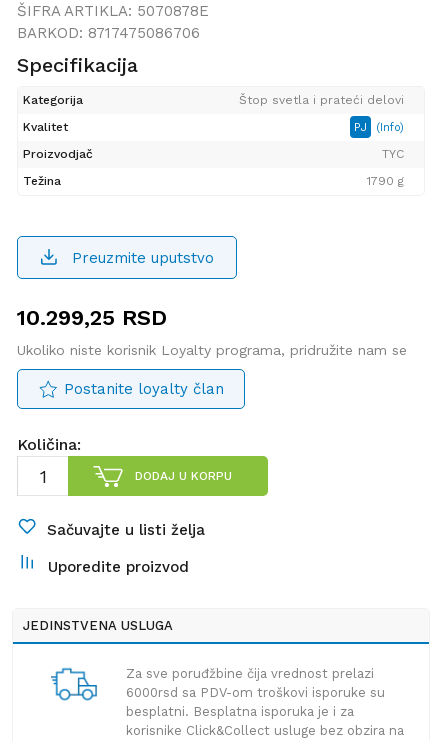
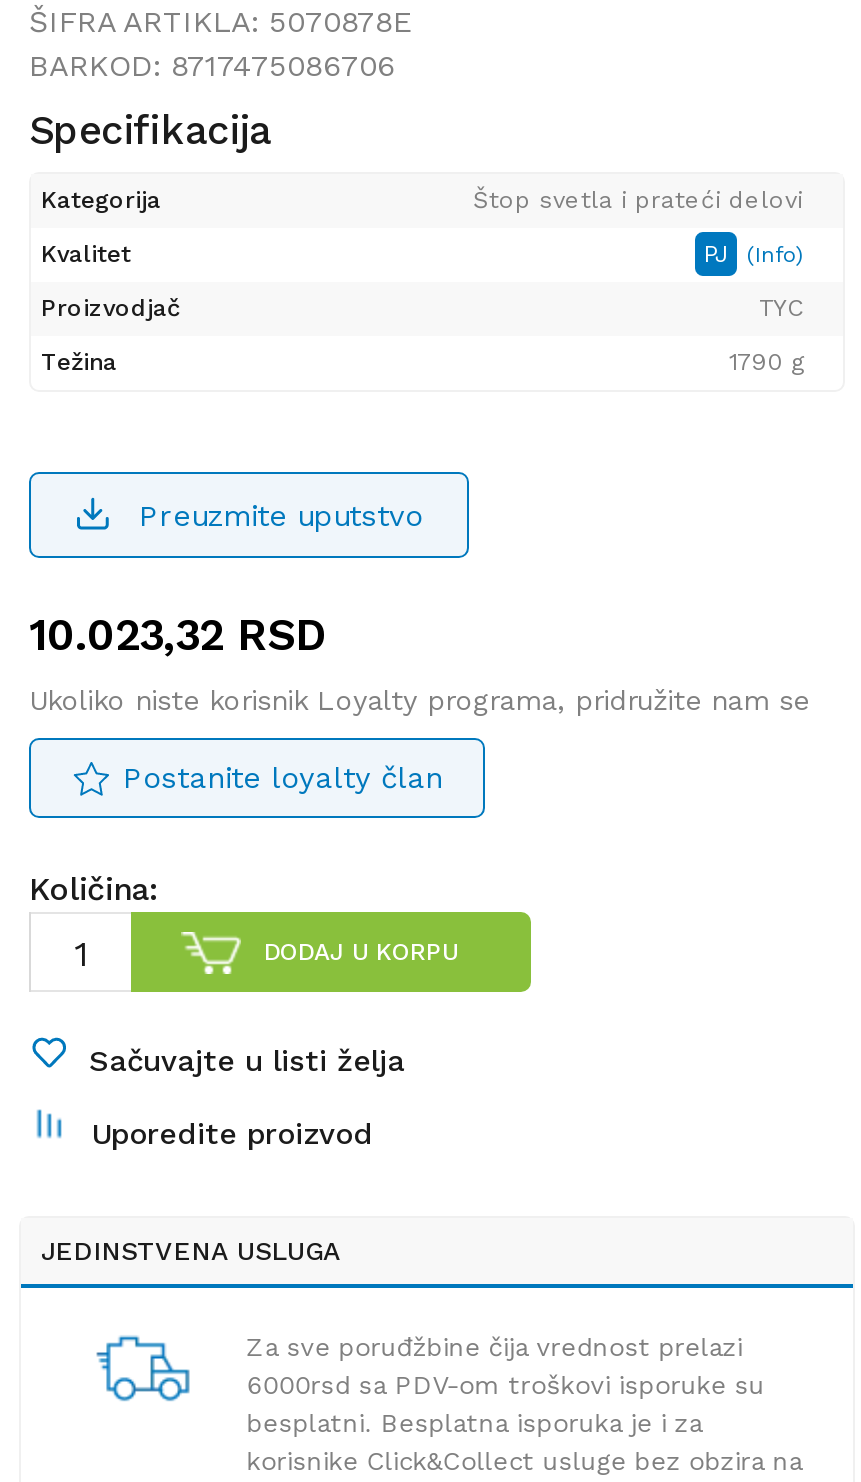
[17,305,167,330] 10.299,25 RSD -> [29,610,327,660] 10.023,32 RSD

